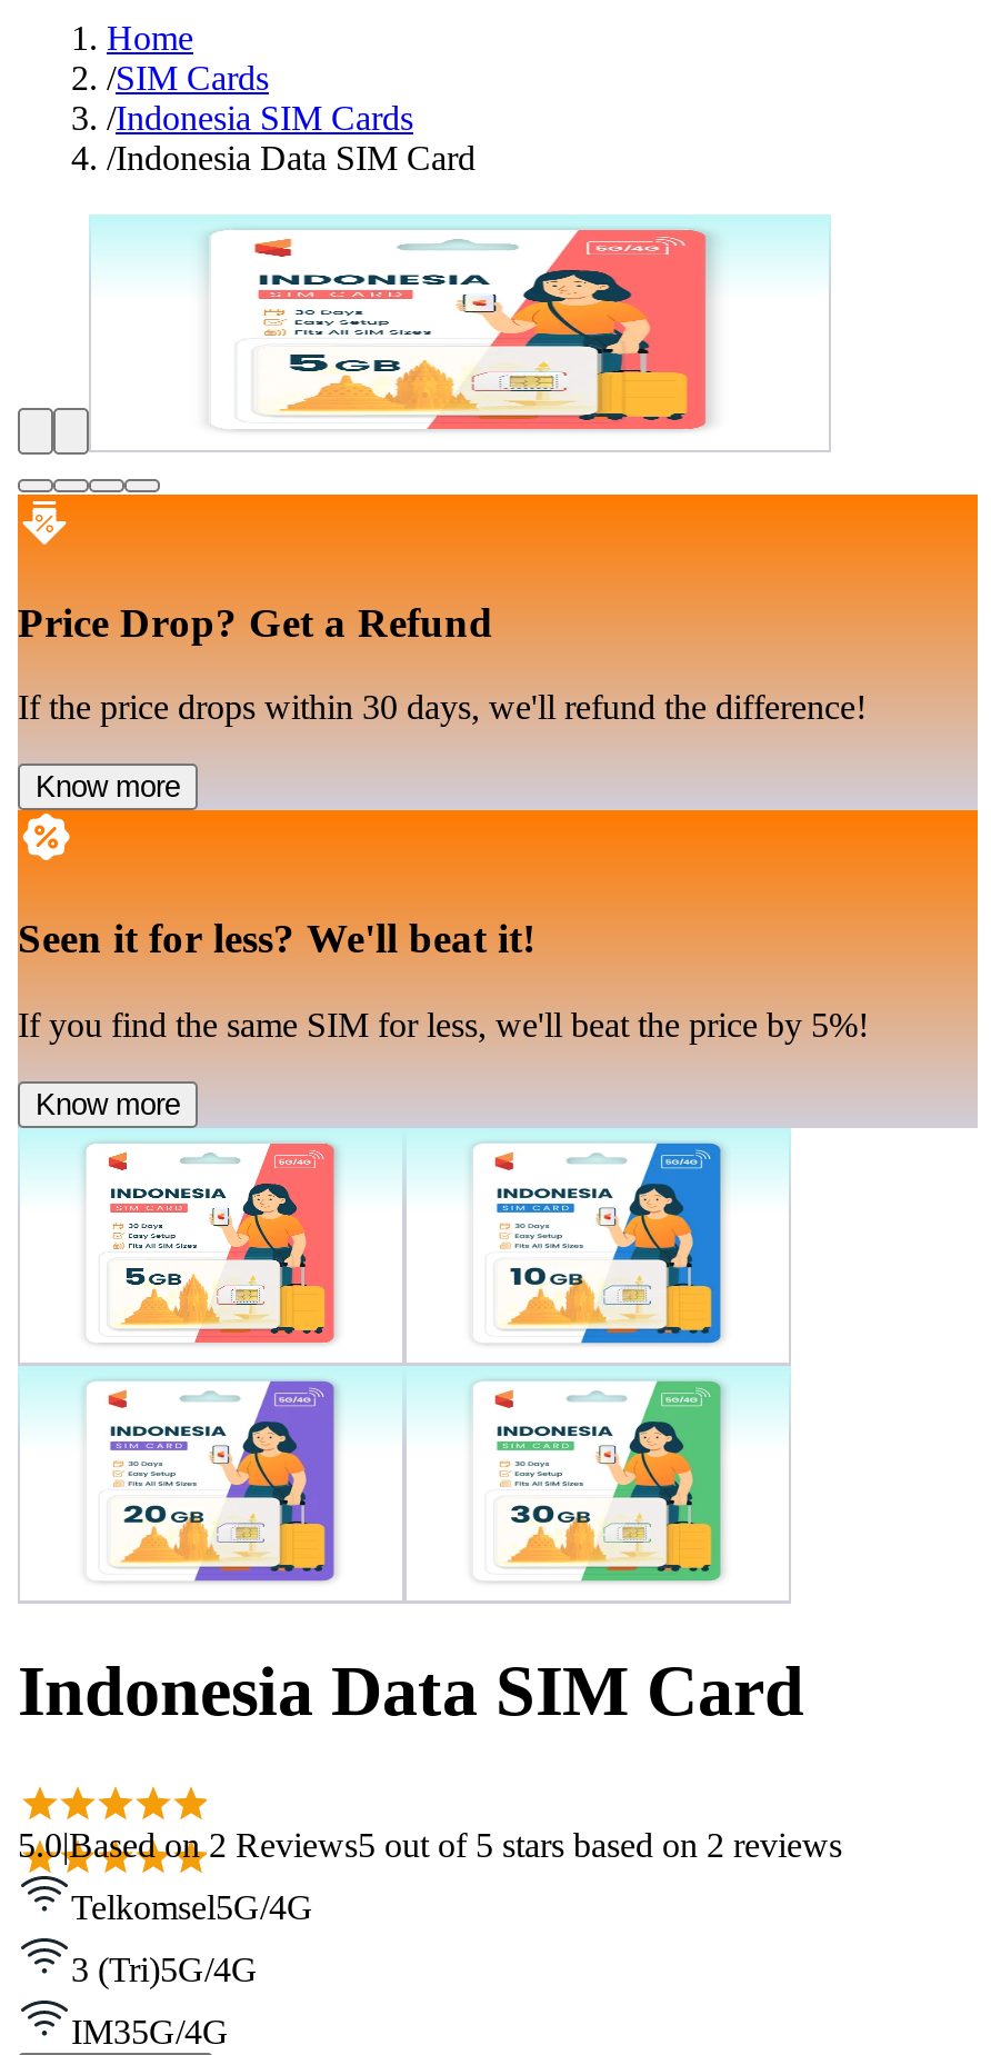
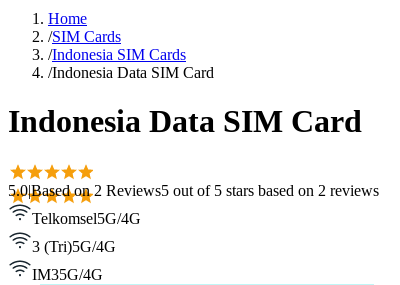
[16,215,831,457] [image] -> none
[16,477,980,1584] [image] | Price Drop? Get a Refund | If the price drops within 30 days, we'll refund the difference! | Know more | Seen it for less? We'll beat it! | If you find the same SIM for less, we'll beat the price by 5%! | Know more -> none

